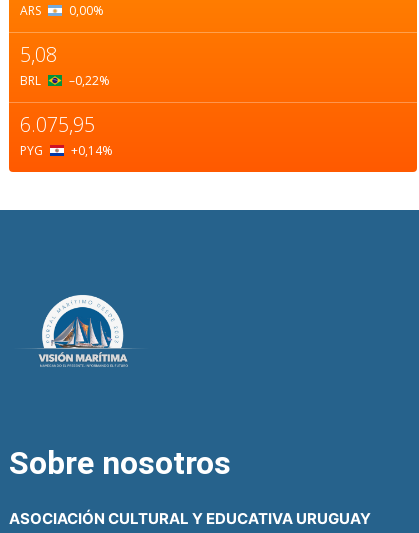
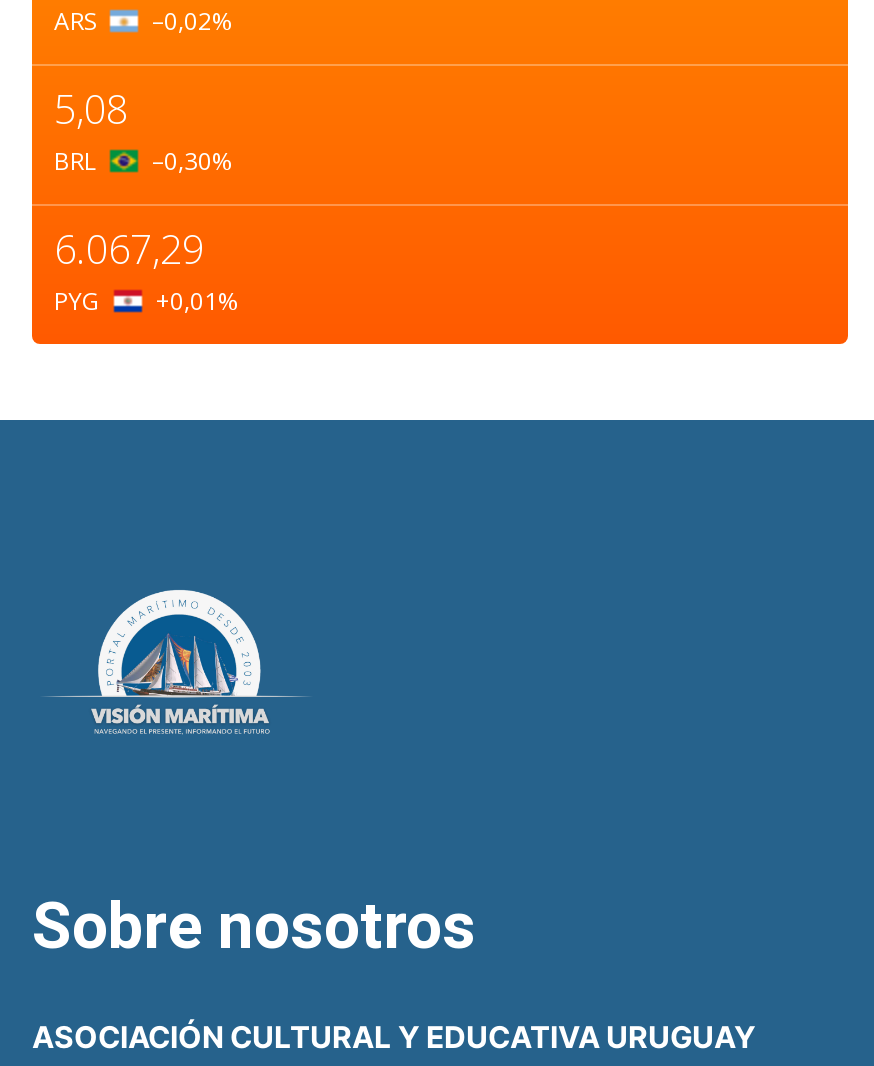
[20,2,104,19] ARS 0,00% -> [54,4,234,38] ARS –0,02%
[20,72,110,89] BRL –0,22% -> [54,144,234,178] BRL –0,30%
[20,111,95,138] 6.075,95 -> [54,222,204,276] 6.067,29
[20,142,113,159] PYG +0,14% -> [54,284,240,318] PYG +0,01%

